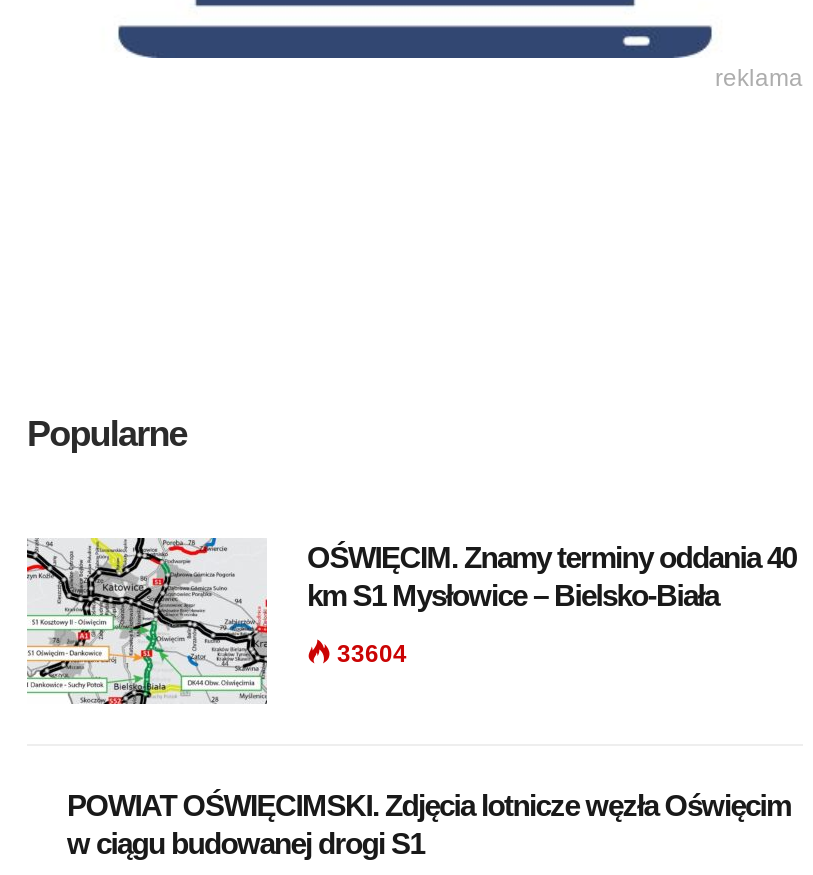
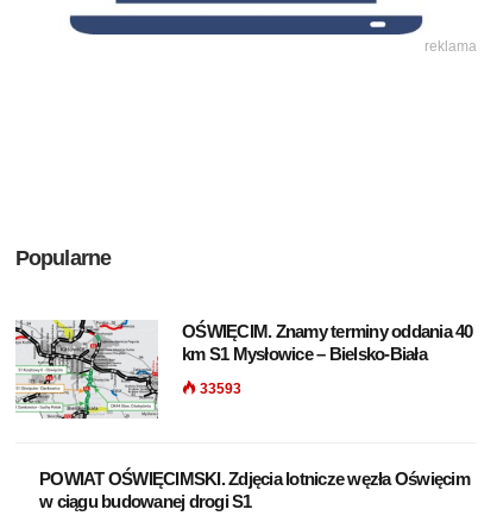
[331,640,407,668] 33604 -> [196,381,241,397] 33593

